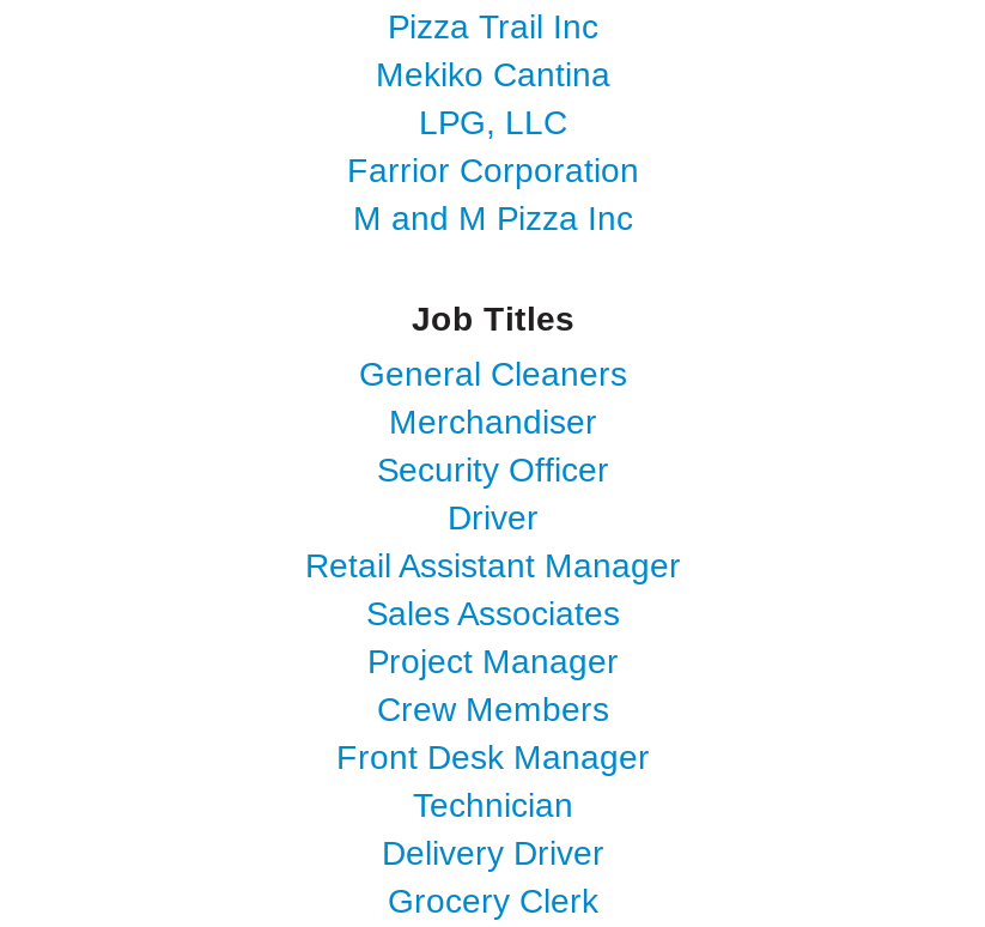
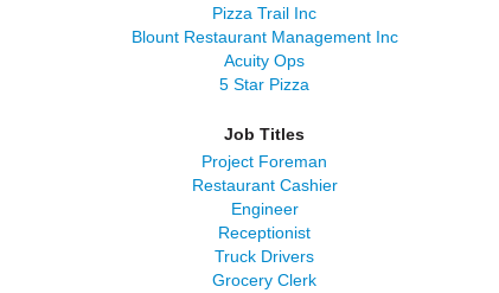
[347,55,639,237] Mekiko Cantina | LPG, LLC | Farrior Corporation | M and M Pizza Inc -> [131,27,398,94] Blount Restaurant Management Inc | Acuity Ops | 5 Star Pizza
[305,355,681,872] General Cleaners | Merchandiser | Security Officer | Driver | Retail Assistant Manager | Sales Associates | Project Manager | Crew Members | Front Desk Manager | Technician | Delivery Driver -> [191,152,337,266] Project Foreman | Restaurant Cashier | Engineer | Receptionist | Truck Drivers

